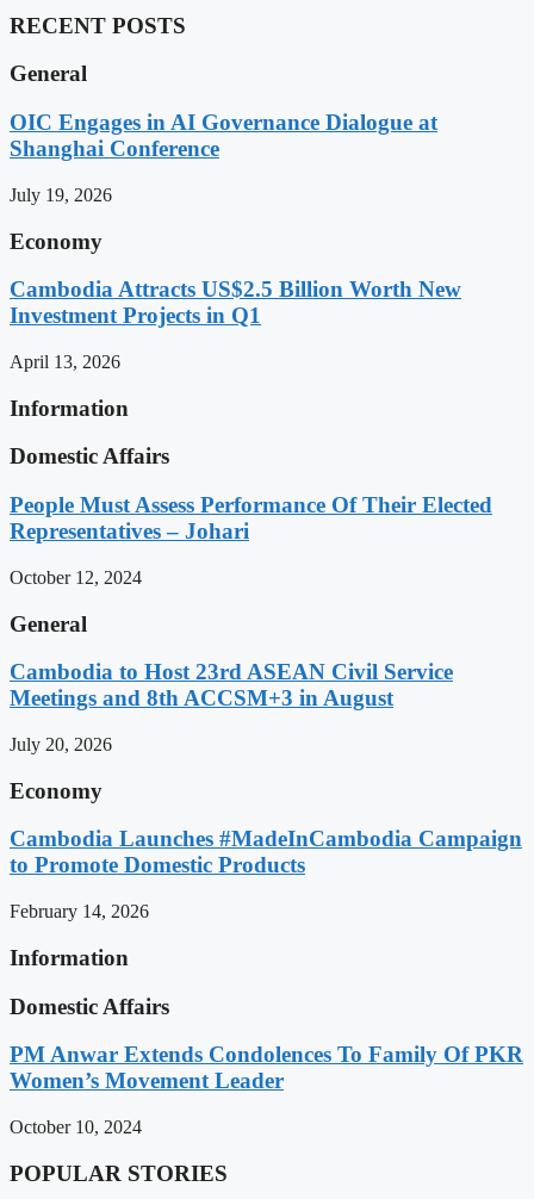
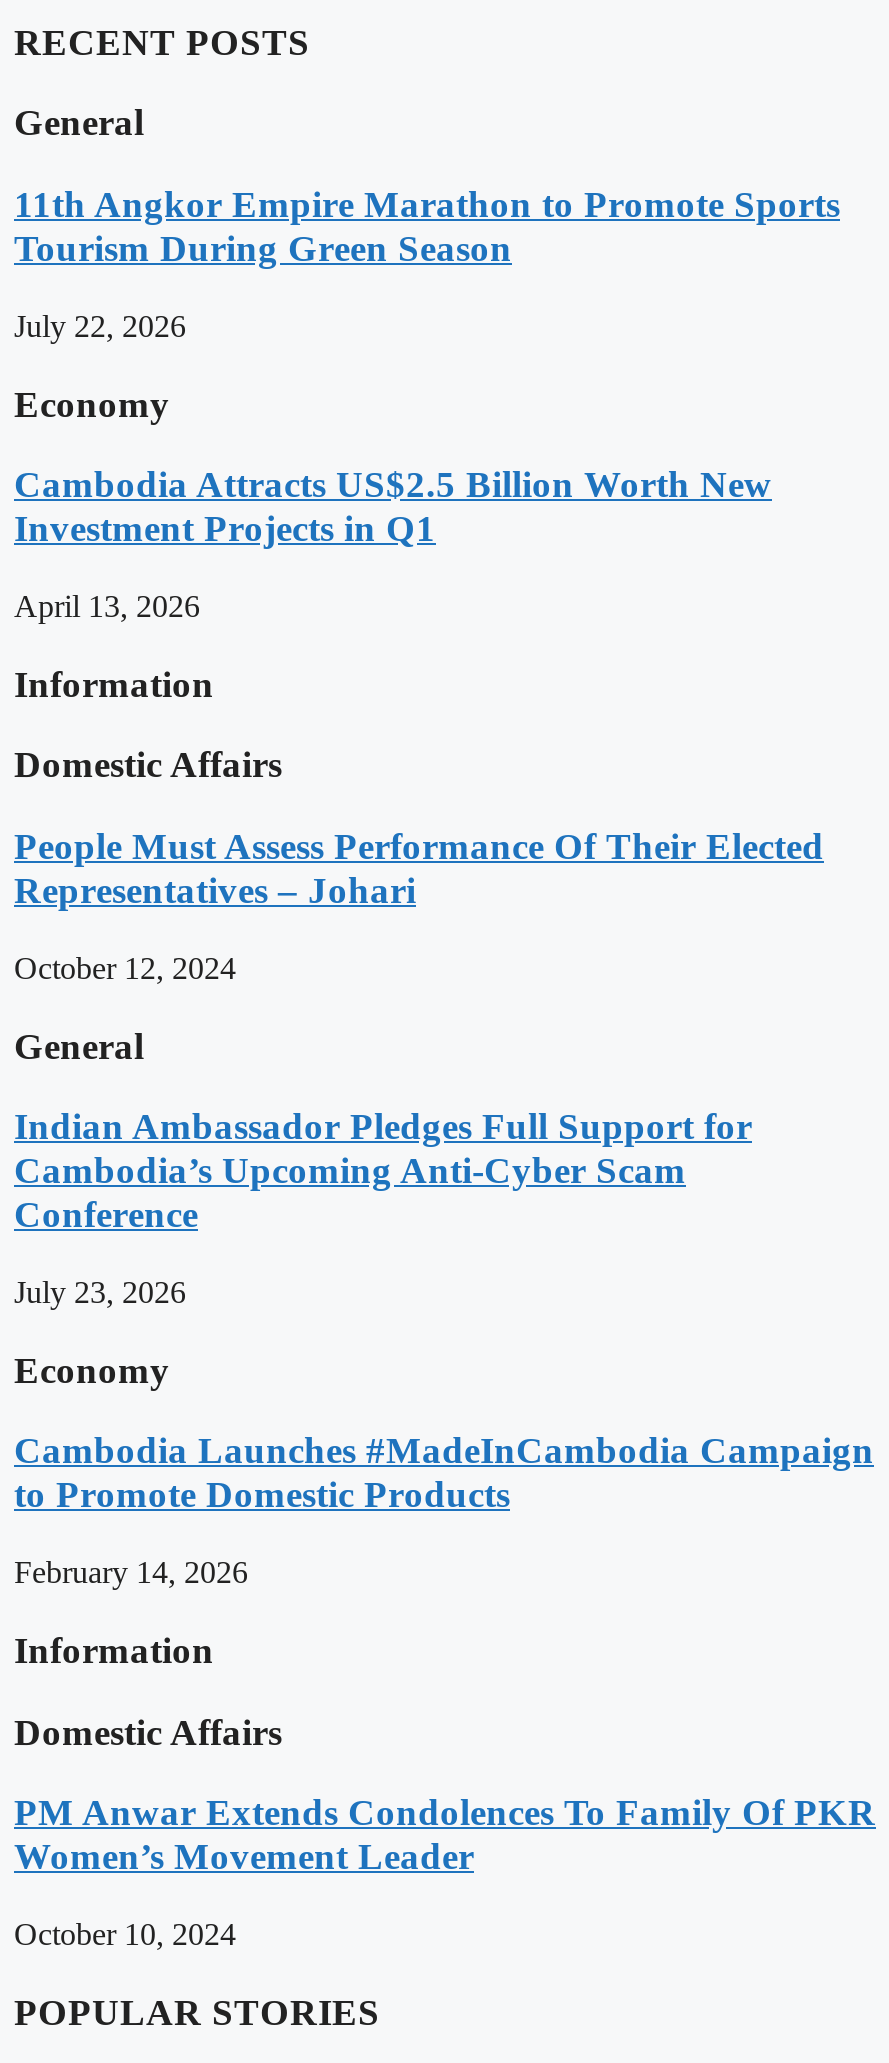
[10,110,437,161] OIC Engages in AI Governance Dialogue at | Shanghai Conference -> [14,183,840,269] 11th Angkor Empire Marathon to Promote Sports | Tourism During Green Season
[10,184,112,205] July 19, 2026 -> [14,309,186,343] July 22, 2026
[10,659,453,711] Cambodia to Host 23rd ASEAN Civil Service | Meetings and 8th ACCSM+3 in August -> [14,1106,752,1236] Indian Ambassador Pledges Full Support for | Cambodia’s Upcoming Anti-Cyber Scam | Conference
[10,734,112,754] July 20, 2026 -> [14,1275,186,1309] July 23, 2026

